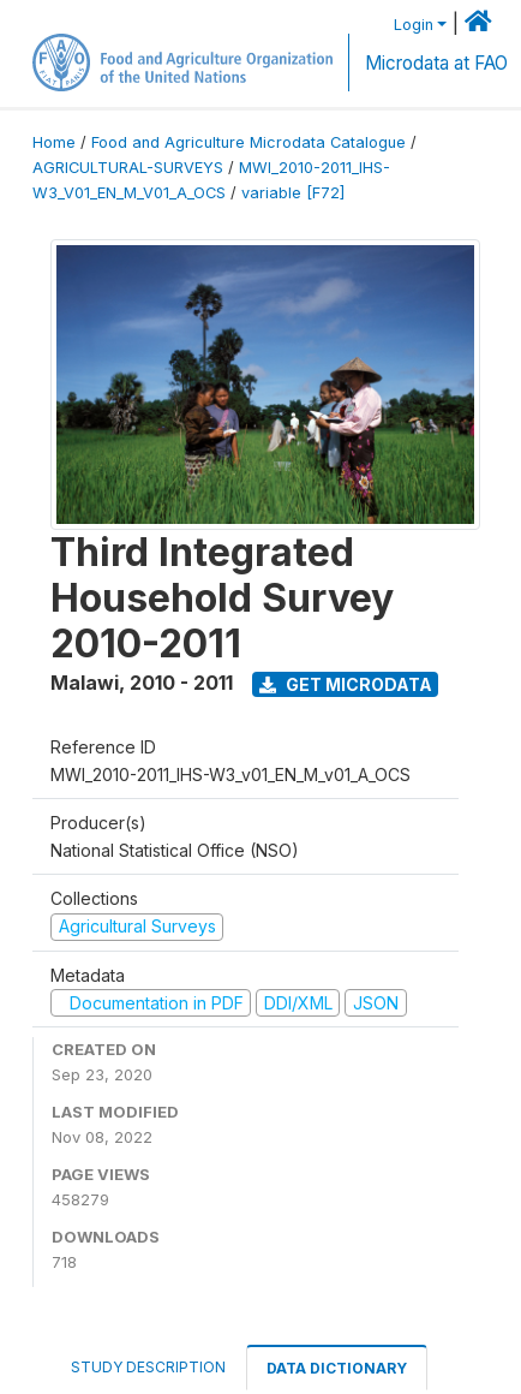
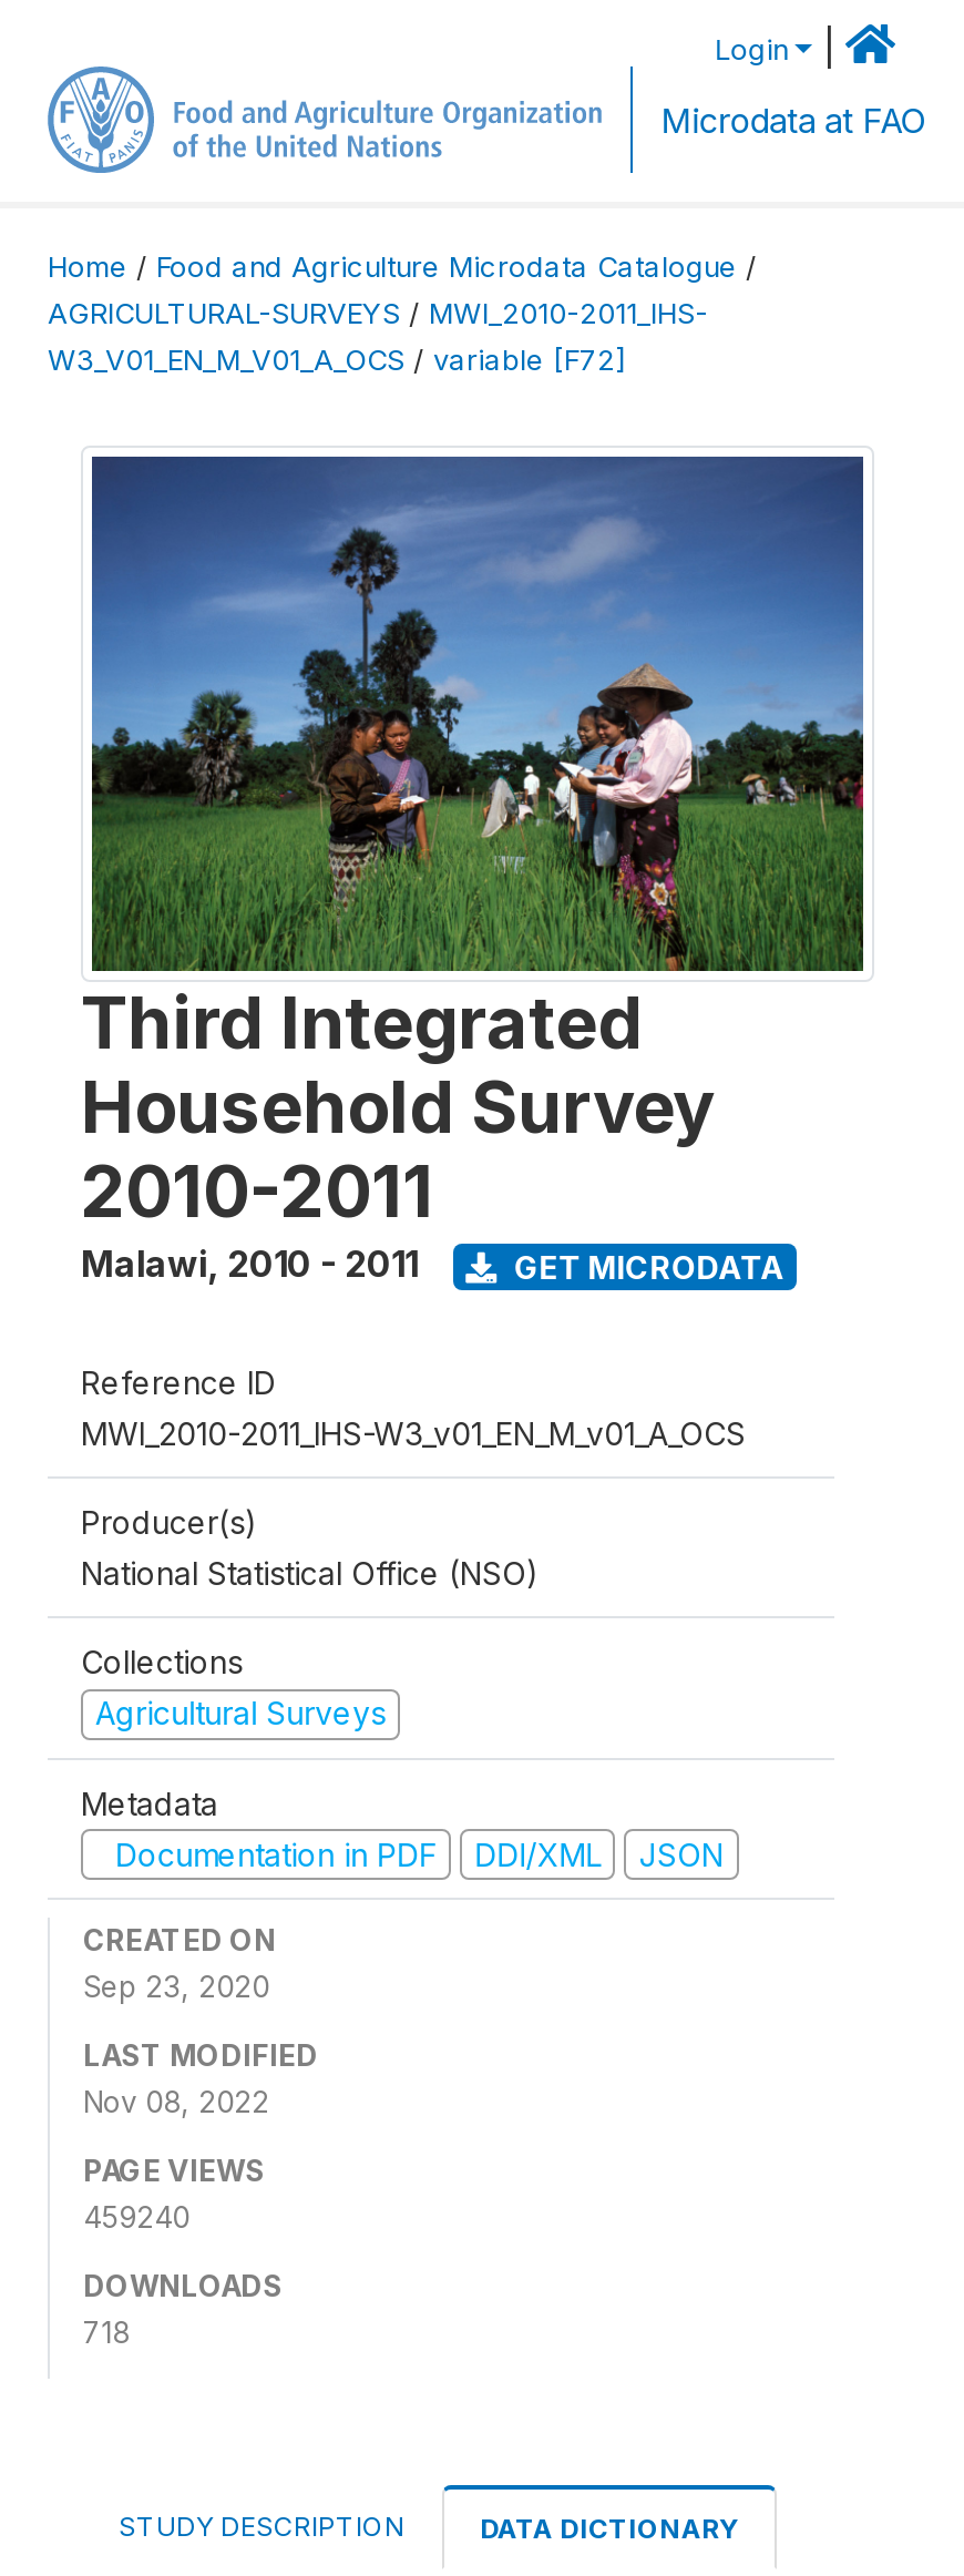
[52,1190,109,1209] 458279 -> [83,2199,189,2235] 459240

